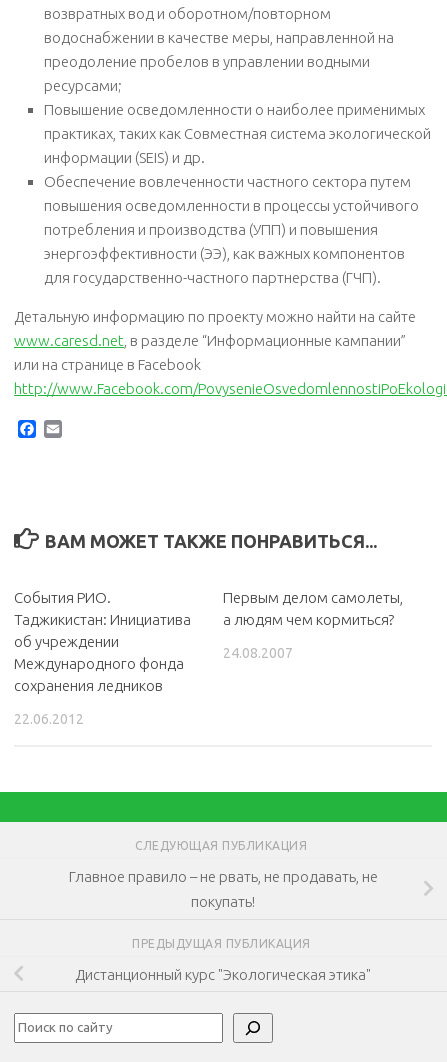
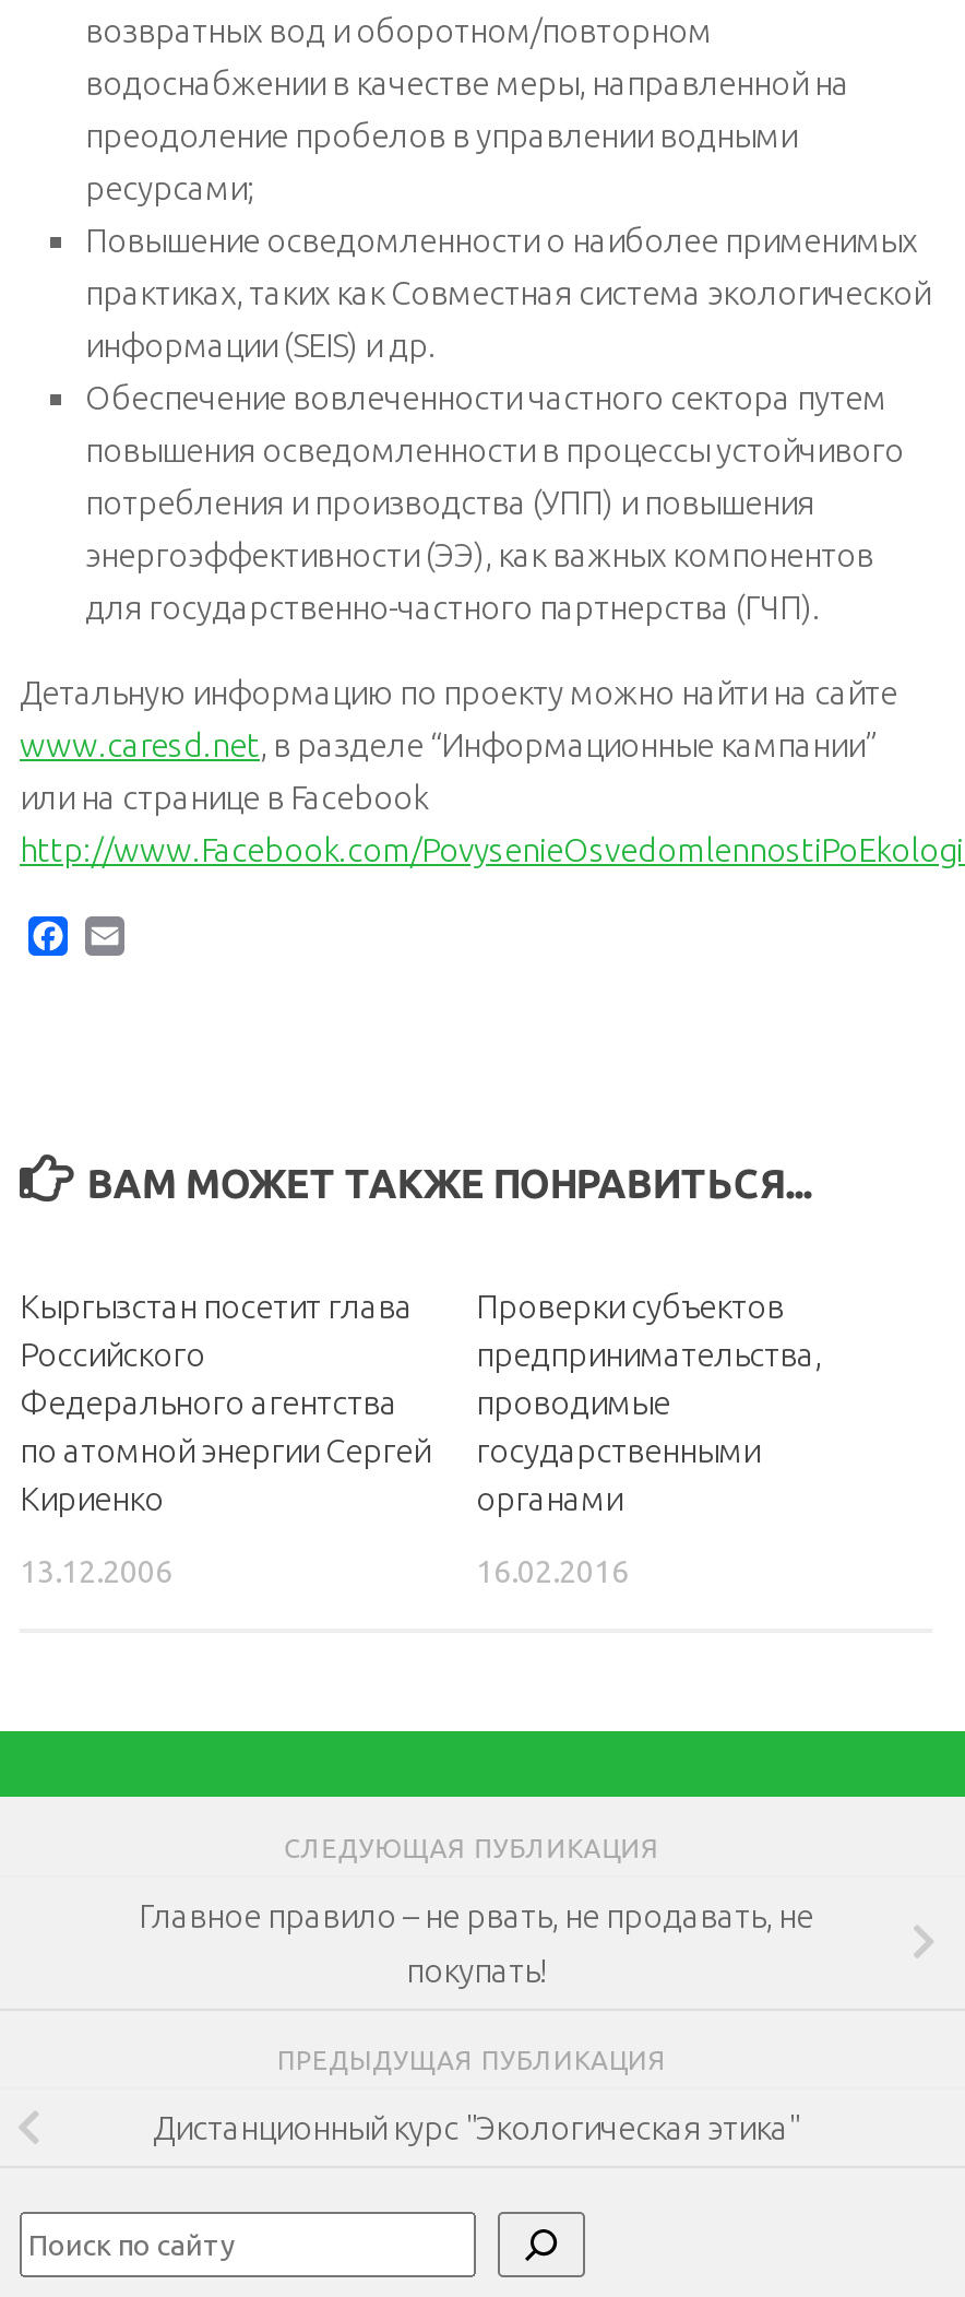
[14,589,191,694] События РИО. | Таджикистан: Инициатива | об учреждении | Международного фонда | сохранения ледников -> [20,1287,430,1516] Кыргызстан посетит глава | Российского | Федерального агентства | по атомной энергии Сергей | Кириенко
[223,589,403,628] Первым делом самолеты, | а людям чем кормиться? -> [476,1287,821,1516] Проверки субъектов | предпринимательства, | проводимые | государственными | органами
[223,645,293,661] 24.08.2007 -> [476,1553,629,1588] 16.02.2016
[14,711,84,727] 22.06.2012 -> [20,1553,172,1588] 13.12.2006

